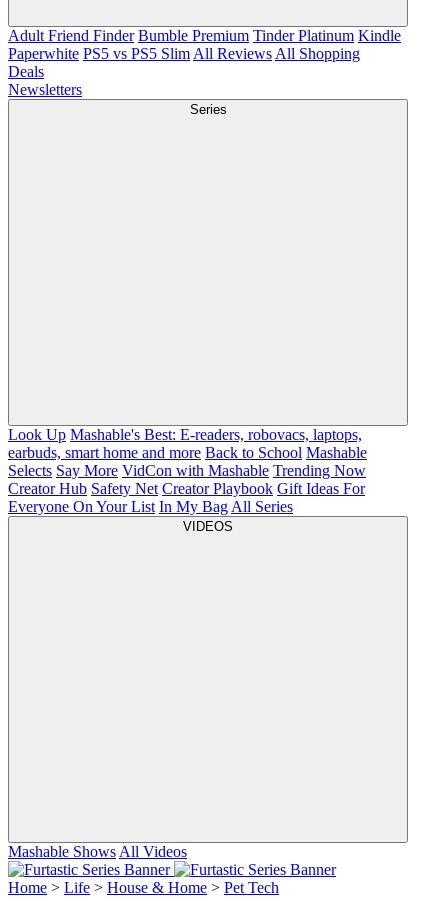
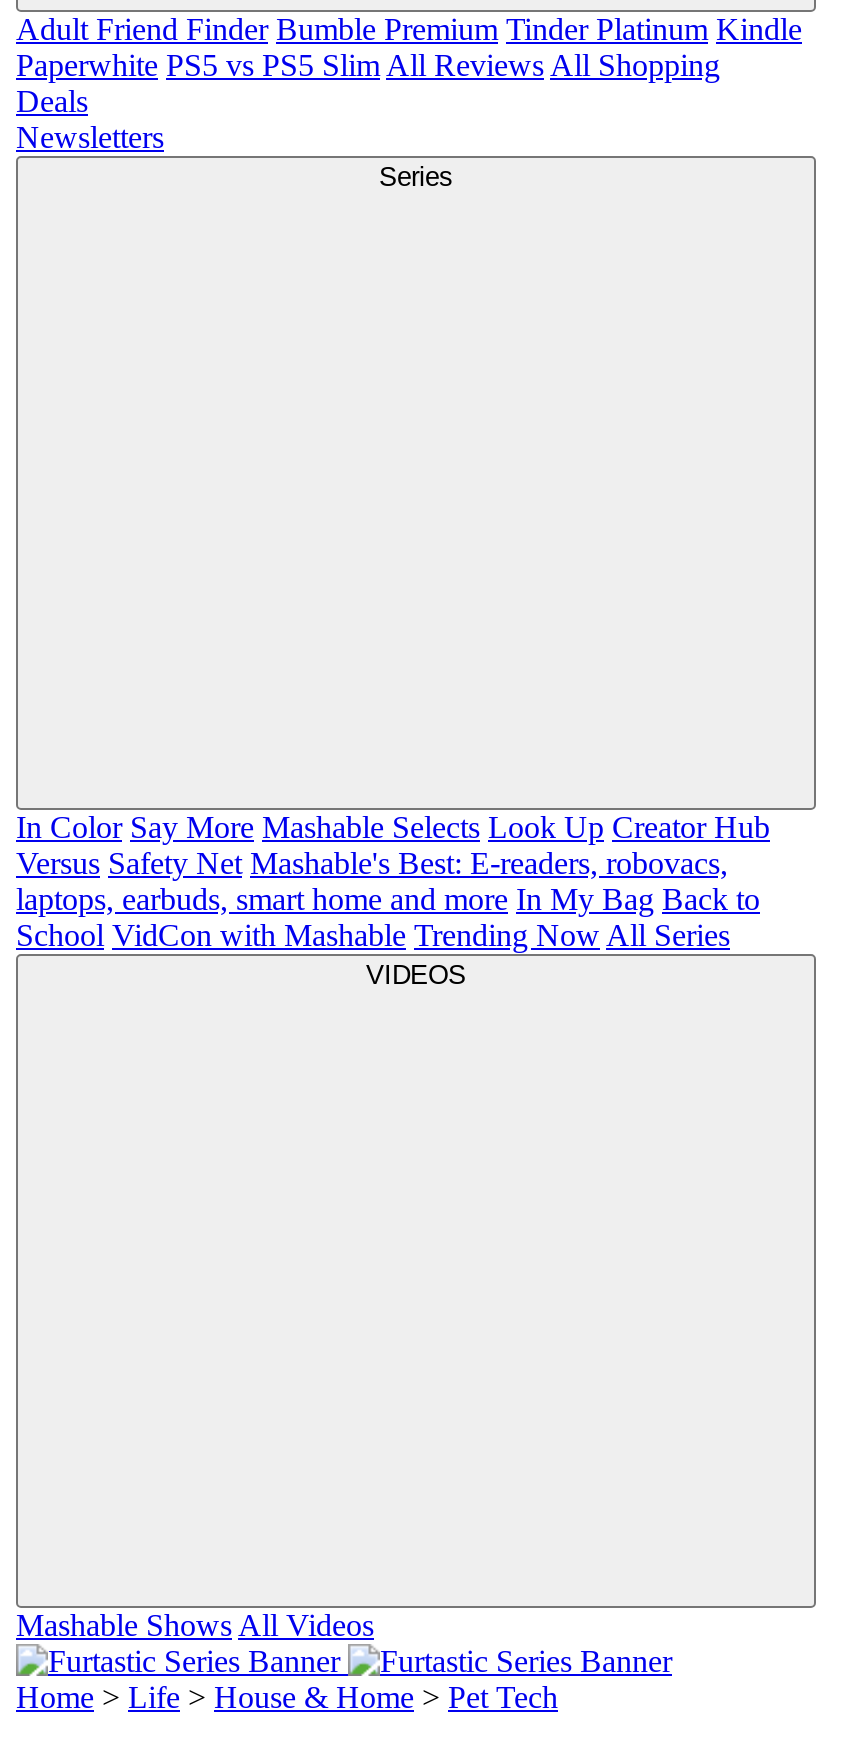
[8,426,367,515] Look Up Mashable's Best: E-readers, robovacs, laptops, | earbuds, smart home and more Back to School Mashable | Selects Say More VidCon with Mashable Trending Now | Creator Hub Safety Net Creator Playbook Gift Ideas For | Everyone On Your List In My Bag All Series -> [16,809,770,951] In Color Say More Mashable Selects Look Up Creator Hub | Versus Safety Net Mashable's Best: E-readers, robovacs, | laptops, earbuds, smart home and more In My Bag Back to | School VidCon with Mashable Trending Now All Series

